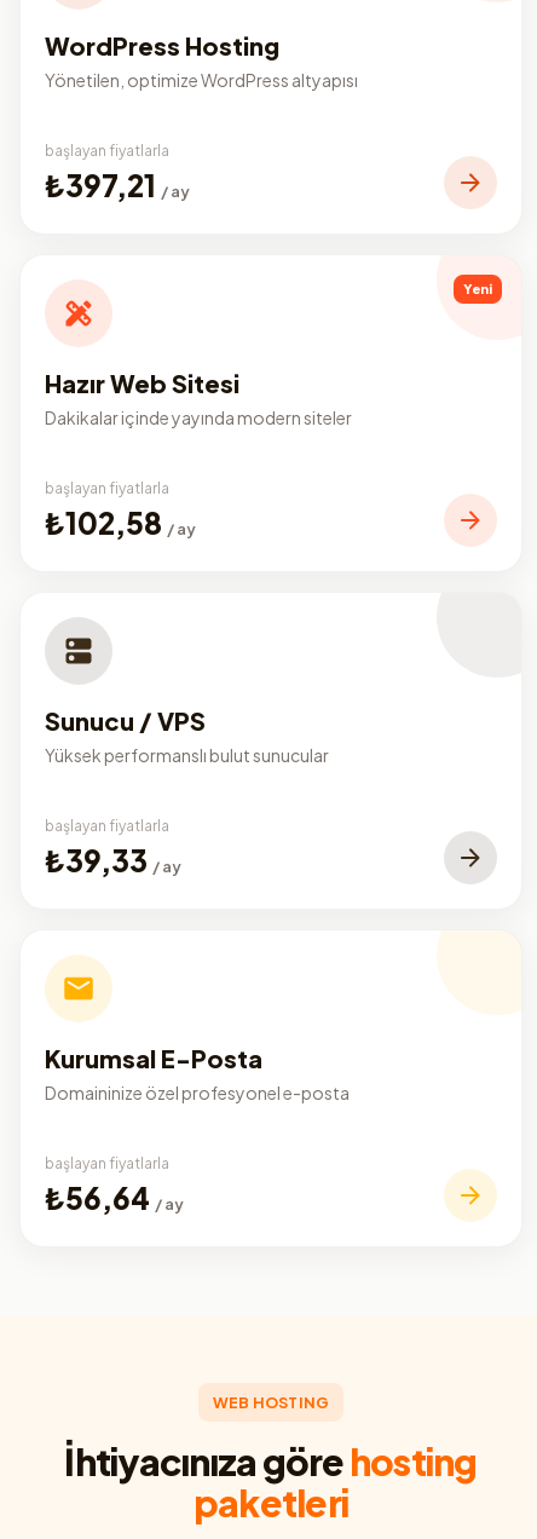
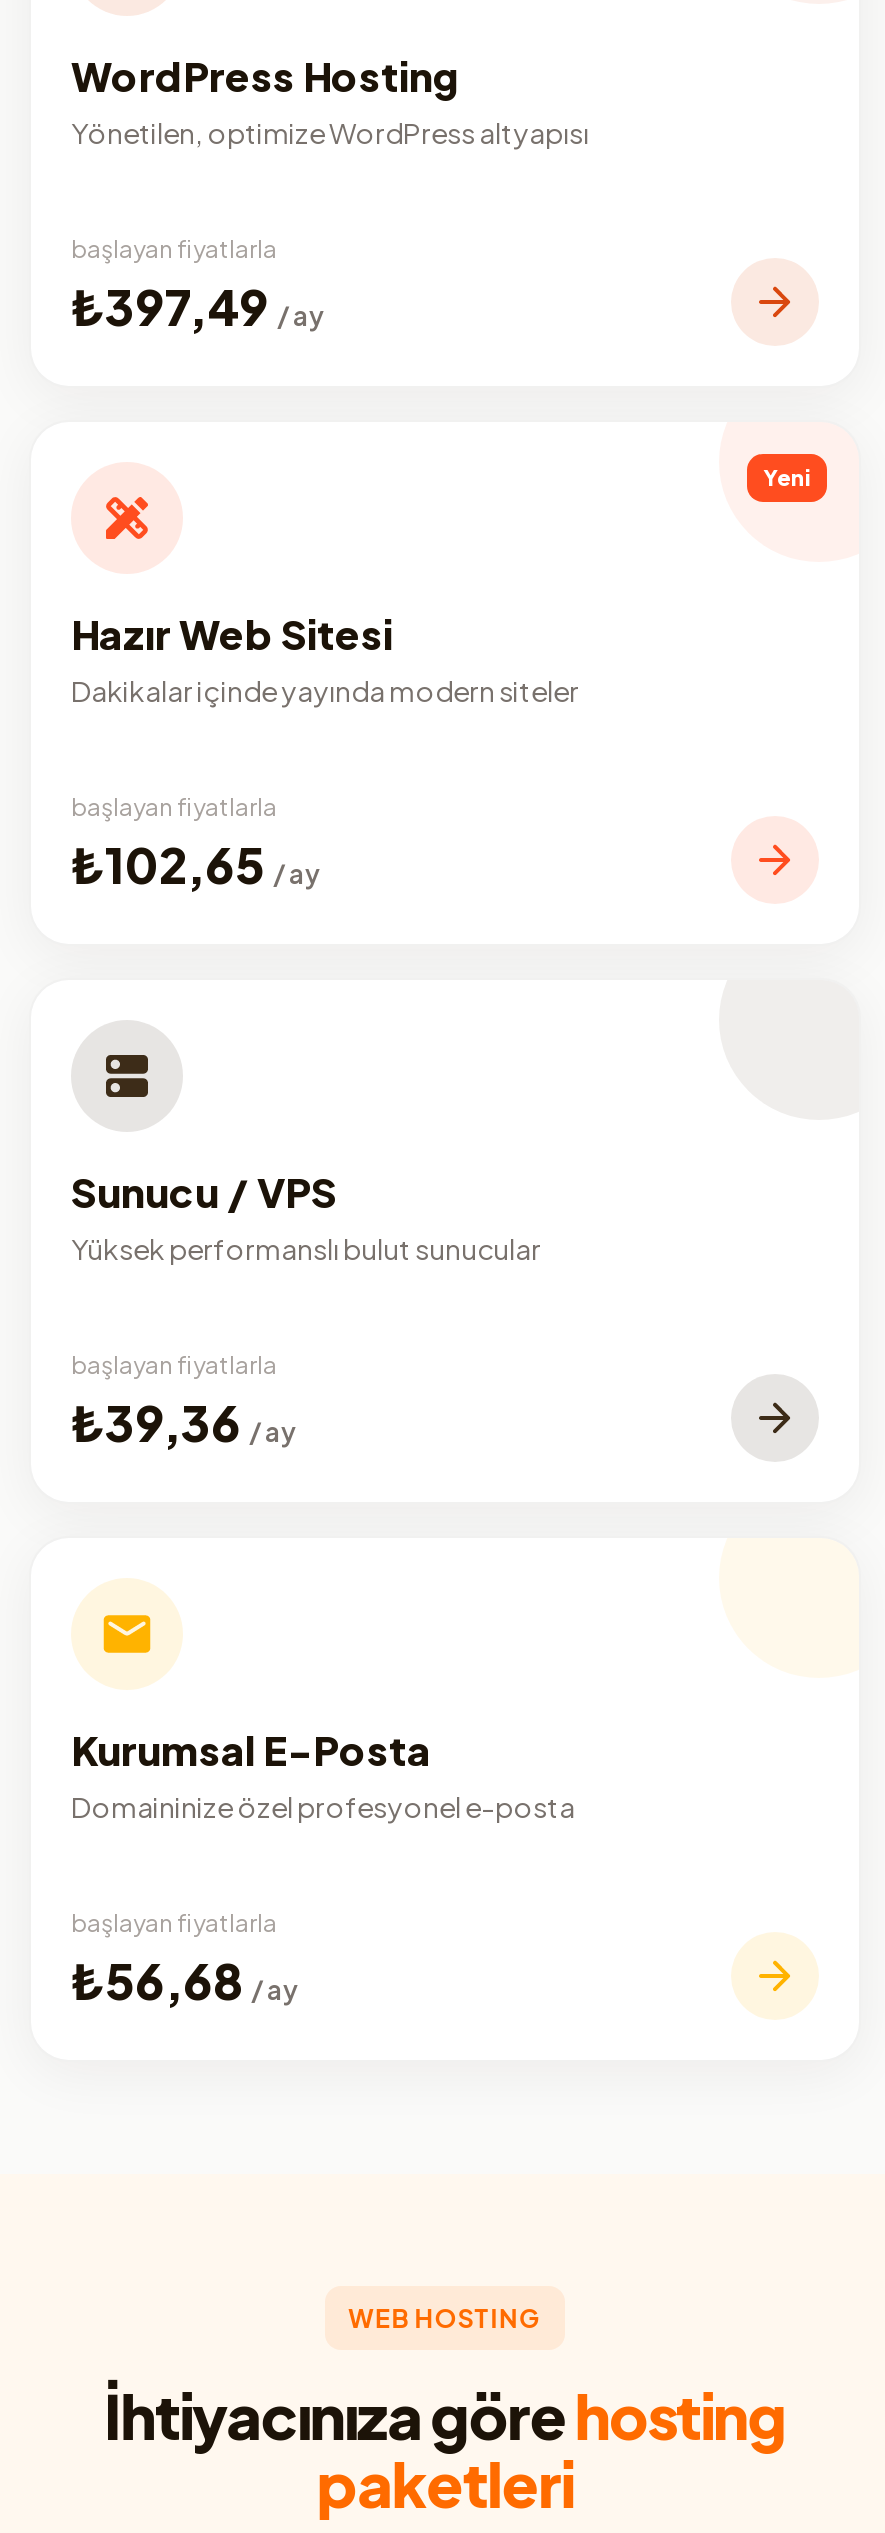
[45,167,190,203] ₺397,21 / ay -> [71,276,325,336] ₺397,49 / ay
[45,505,196,541] ₺102,58 / ay -> [71,834,321,894] ₺102,65 / ay
[45,842,181,878] ₺39,33 / ay -> [71,1392,297,1452] ₺39,36 / ay
[45,1180,184,1216] ₺56,64 / ay -> [71,1950,299,2010] ₺56,68 / ay

